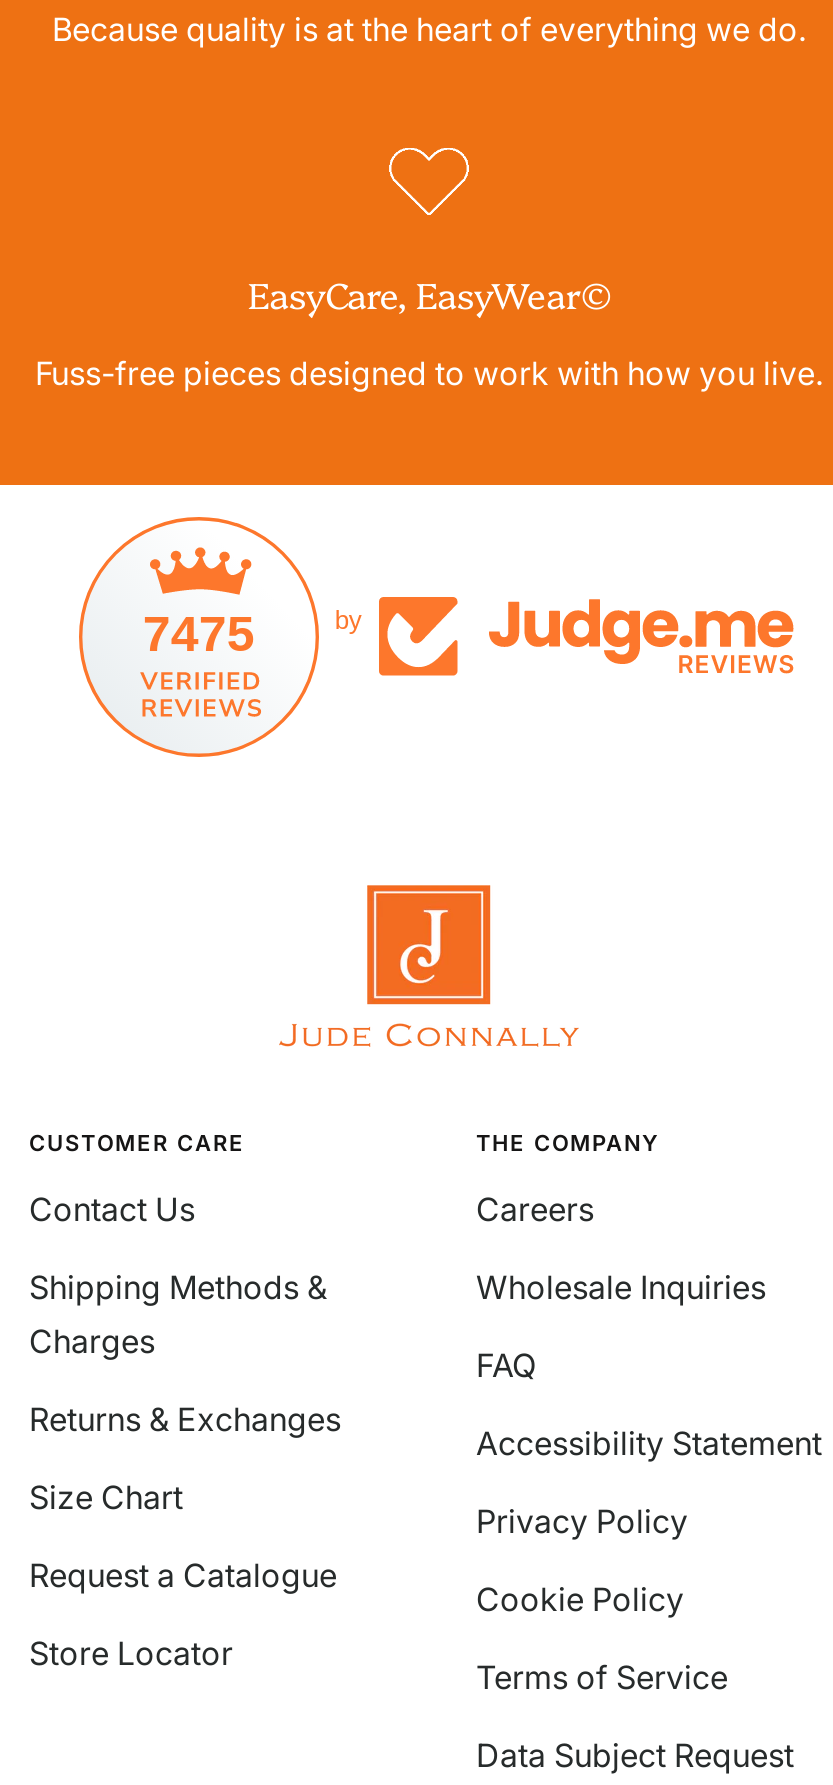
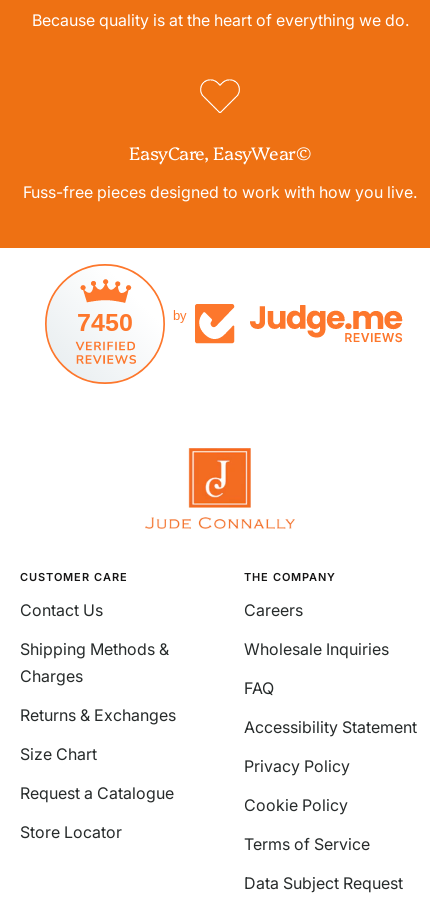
[143,605,255,661] 7475 -> [77,308,133,336] 7450

